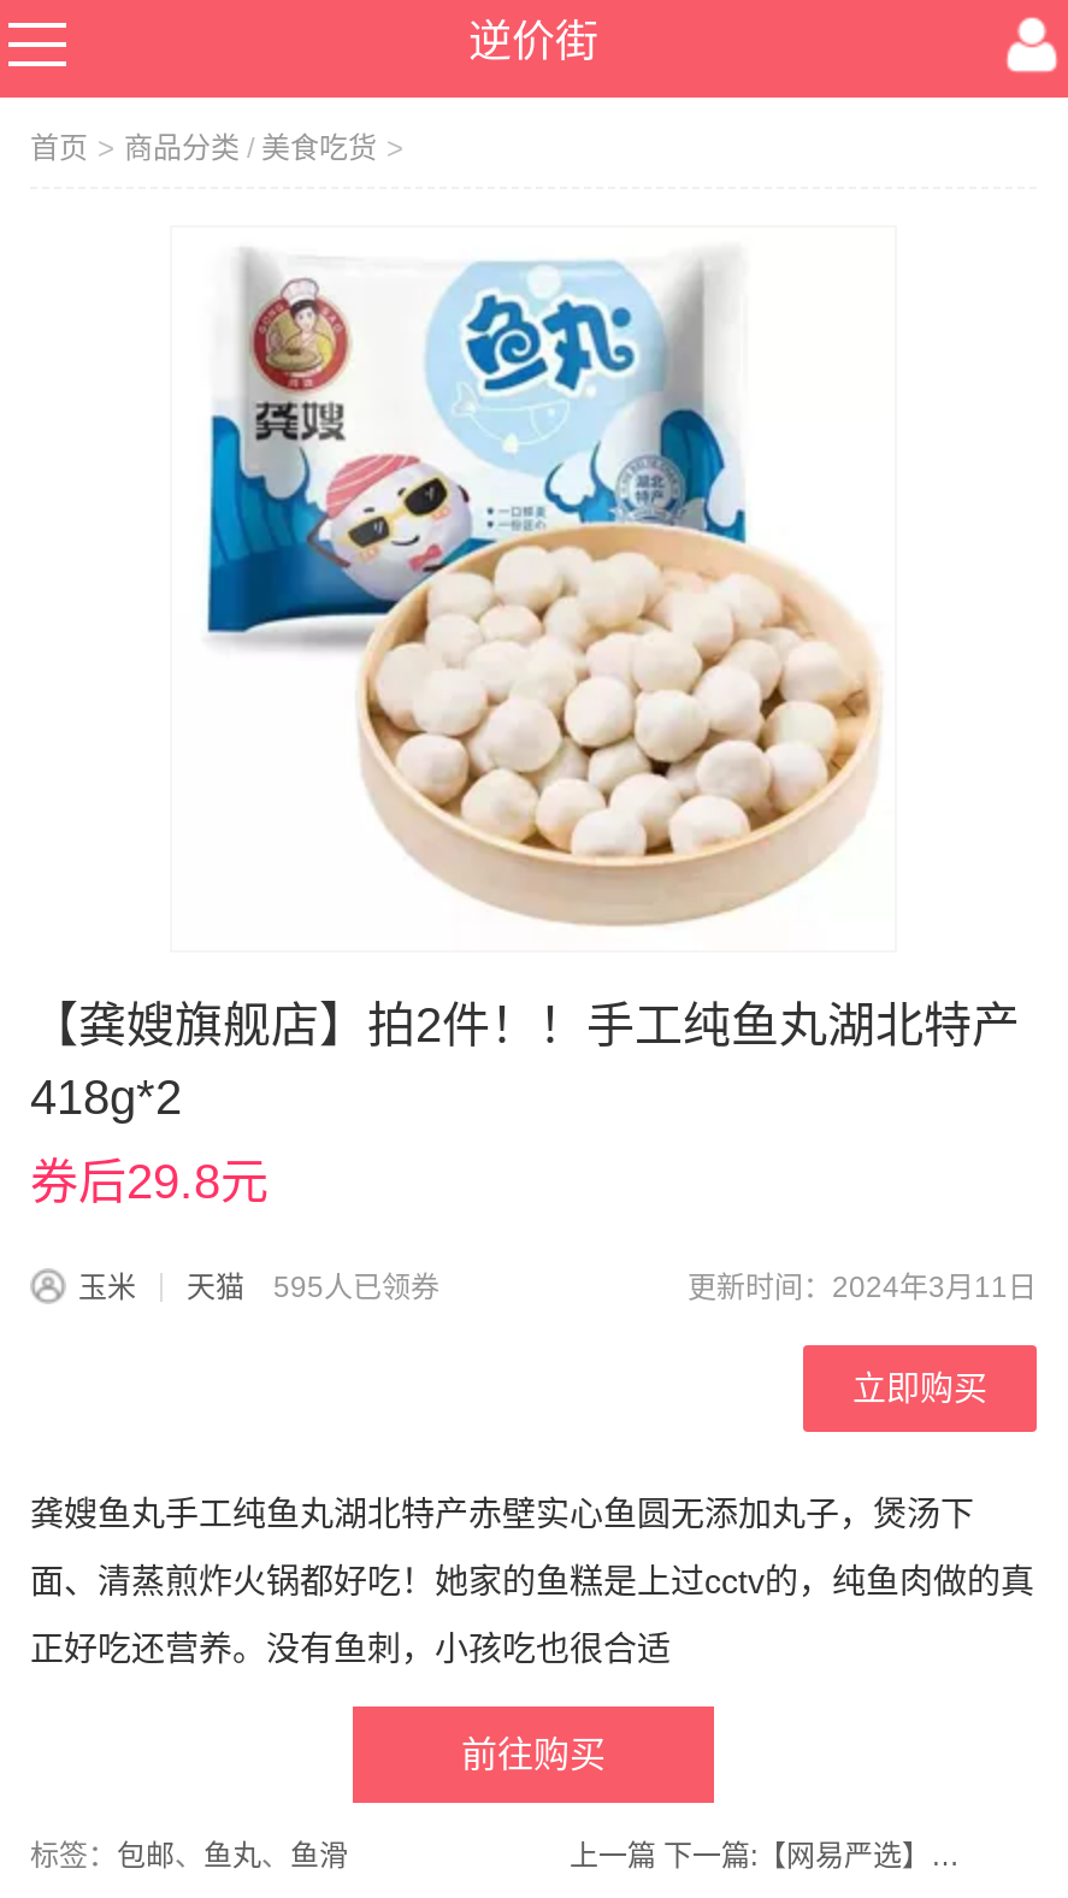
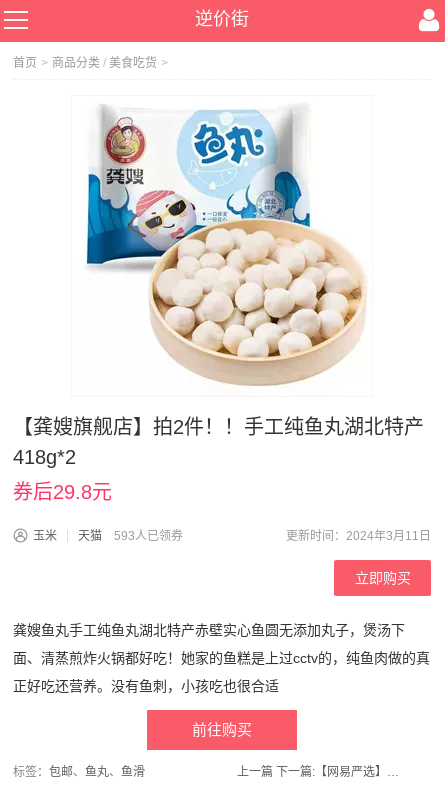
[273,1271,439,1304] 595人已领券 -> [114,529,183,543] 593人已领券

